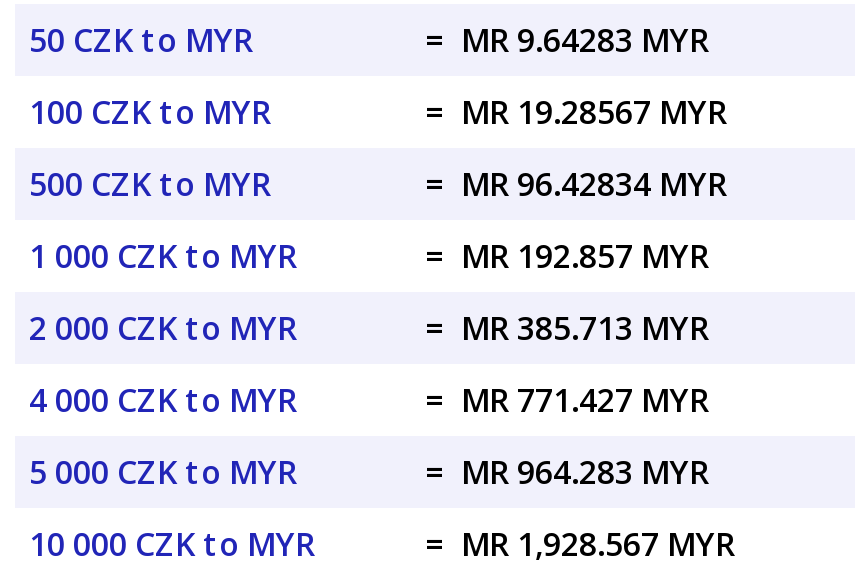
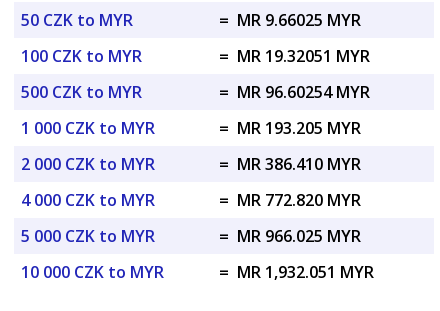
[425,18,709,62] = MR 9.64283 MYR -> [219,9,361,31] = MR 9.66025 MYR
[425,90,727,134] = MR 19.28567 MYR -> [219,45,370,67] = MR 19.32051 MYR
[425,162,727,206] = MR 96.42834 MYR -> [219,81,370,103] = MR 96.60254 MYR
[425,234,709,278] = MR 192.857 MYR -> [219,117,361,139] = MR 193.205 MYR
[425,306,709,350] = MR 385.713 MYR -> [219,153,361,175] = MR 386.410 MYR
[425,378,709,422] = MR 771.427 MYR -> [219,189,361,211] = MR 772.820 MYR
[425,450,709,494] = MR 964.283 MYR -> [219,225,361,247] = MR 966.025 MYR
[425,522,735,566] = MR 1,928.567 MYR -> [219,261,374,283] = MR 1,932.051 MYR

